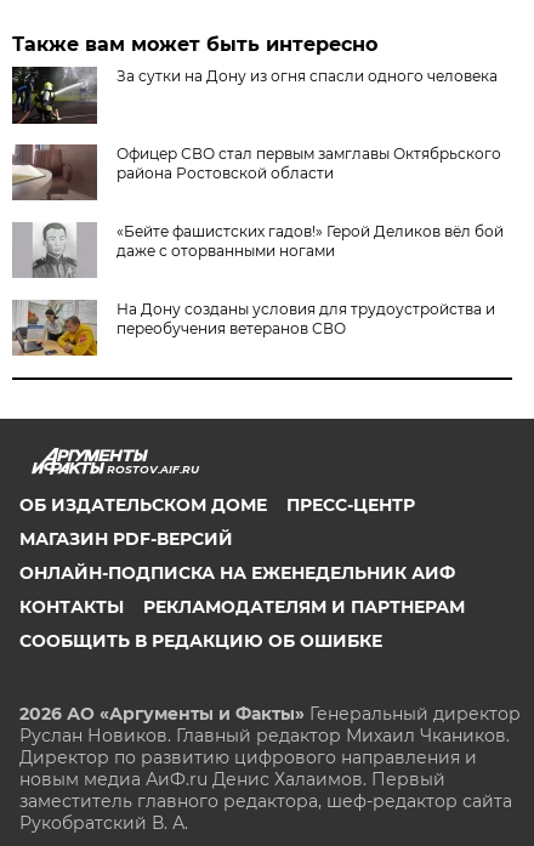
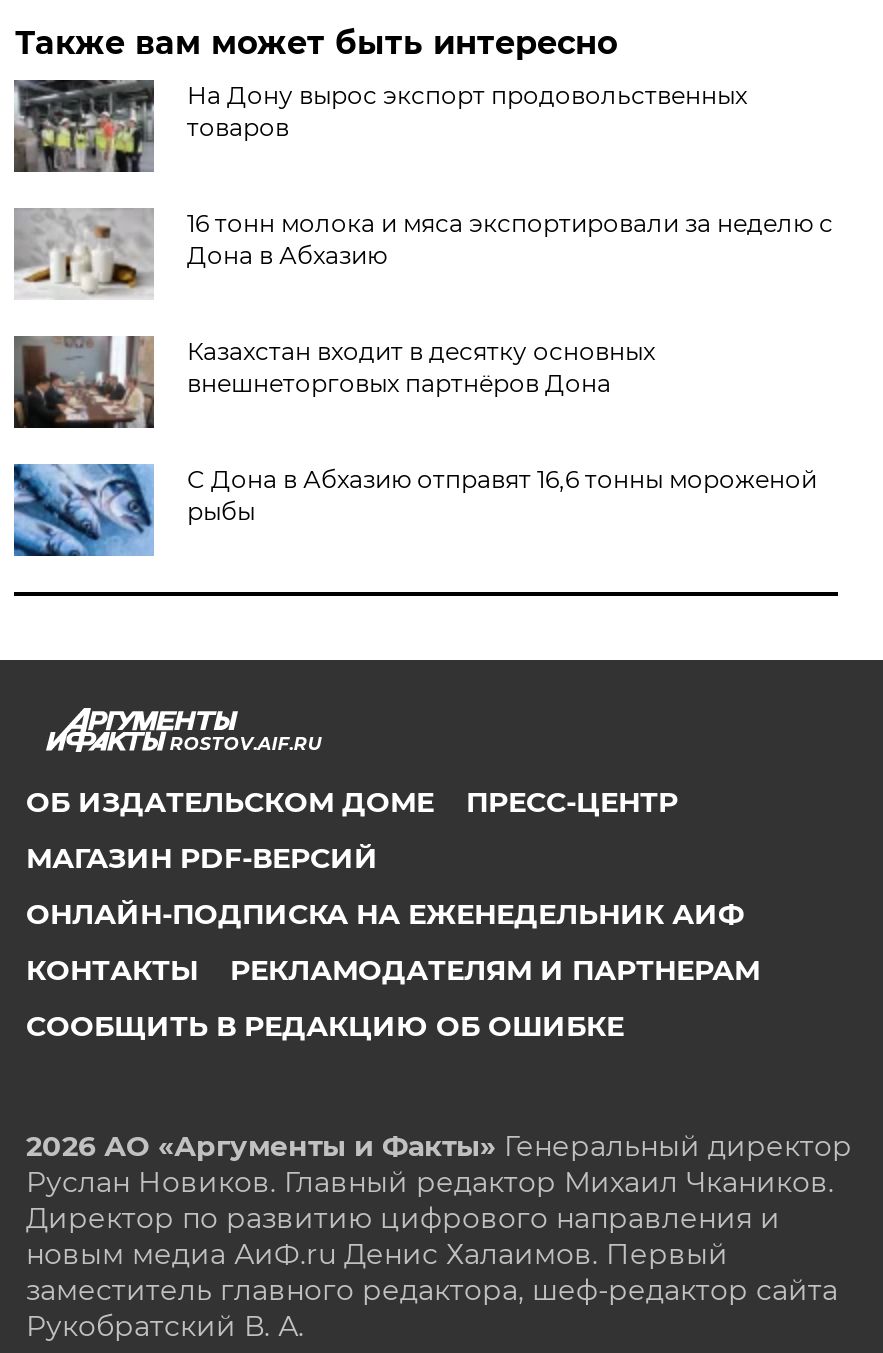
[11,67,498,125] [image] | За сутки на Дону из огня спасли одного человека -> [12,78,747,174] [image] | На Дону вырос экспорт продовольственных | товаров
[11,144,502,201] [image] | Офицер СВО стал первым замглавы Октябрьского | района Ростовской области -> [14,208,833,300] [image] | 16 тонн молока и мяса экспортировали за неделю с | Дона в Абхазию
[13,222,504,279] [image] | «Бейте фашистских гадов!» Герой Деликов вёл бой | даже с оторванными ногами -> [14,334,655,430] [image] | Казахстан входит в десятку основных | внешнеторговых партнёров Дона
[11,299,496,357] [image] | На Дону созданы условия для трудоустройства и | переобучения ветеранов СВО -> [12,462,817,558] [image] | С Дона в Абхазию отправят 16,6 тонны мороженой | рыбы

